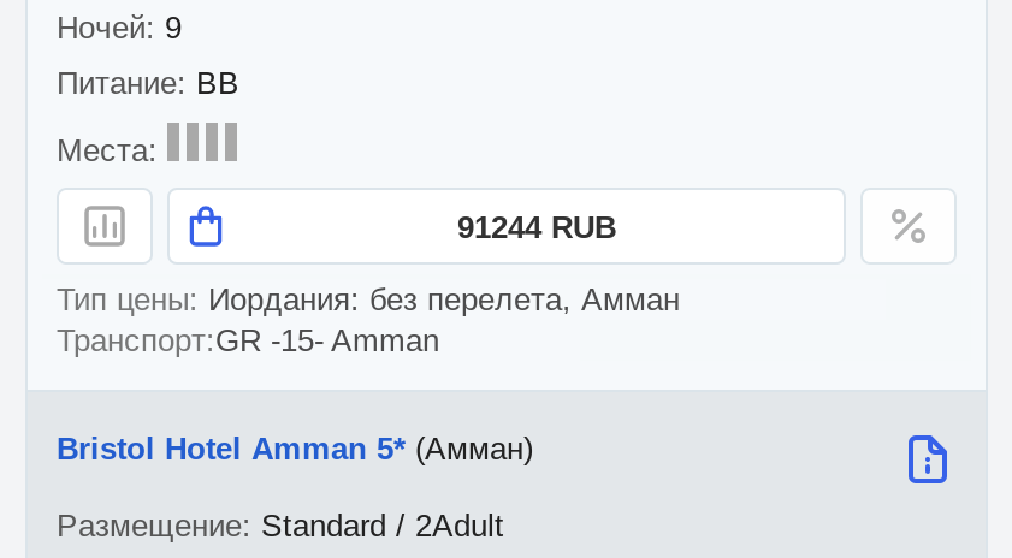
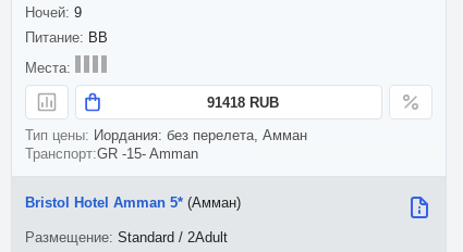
[457,208,616,244] 91244 RUB -> [206,94,278,110] 91418 RUB

